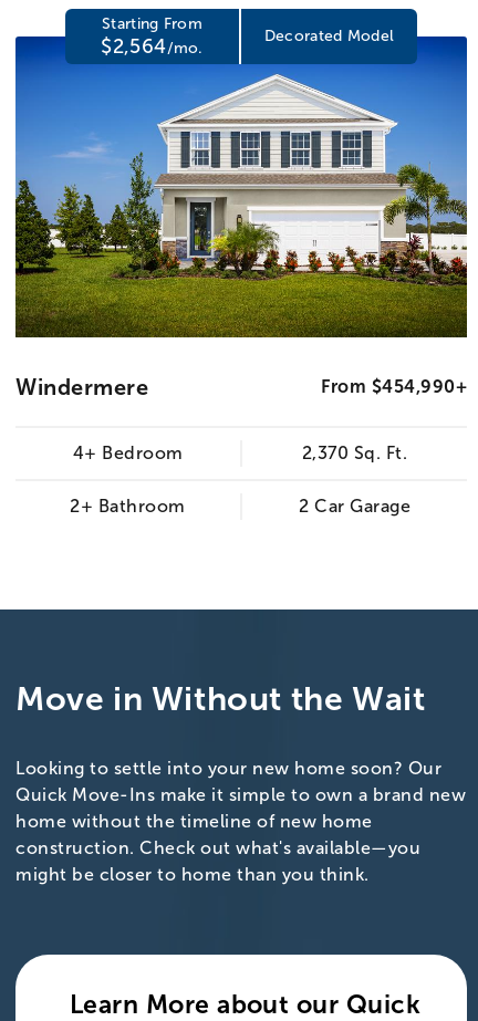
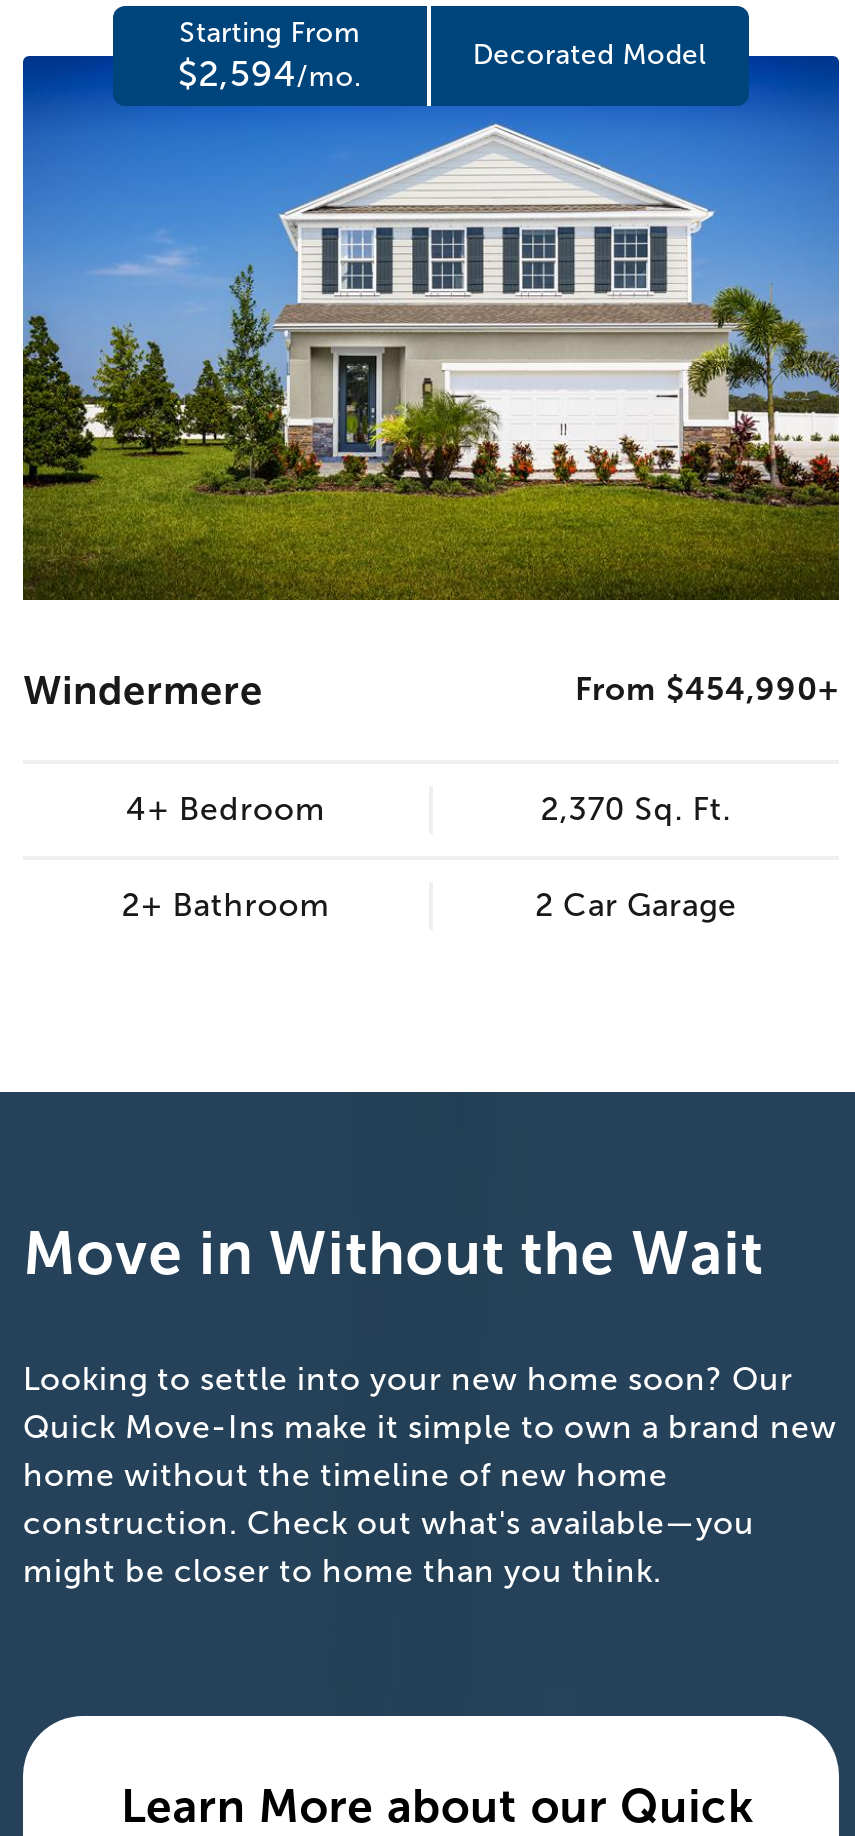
[101,36,203,58] $2,564/mo. -> [177,55,363,95] $2,594/mo.

